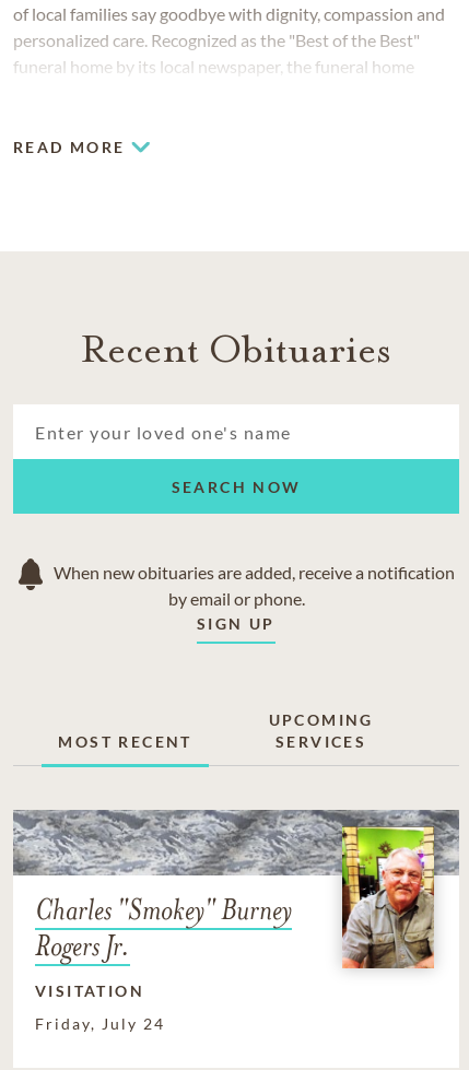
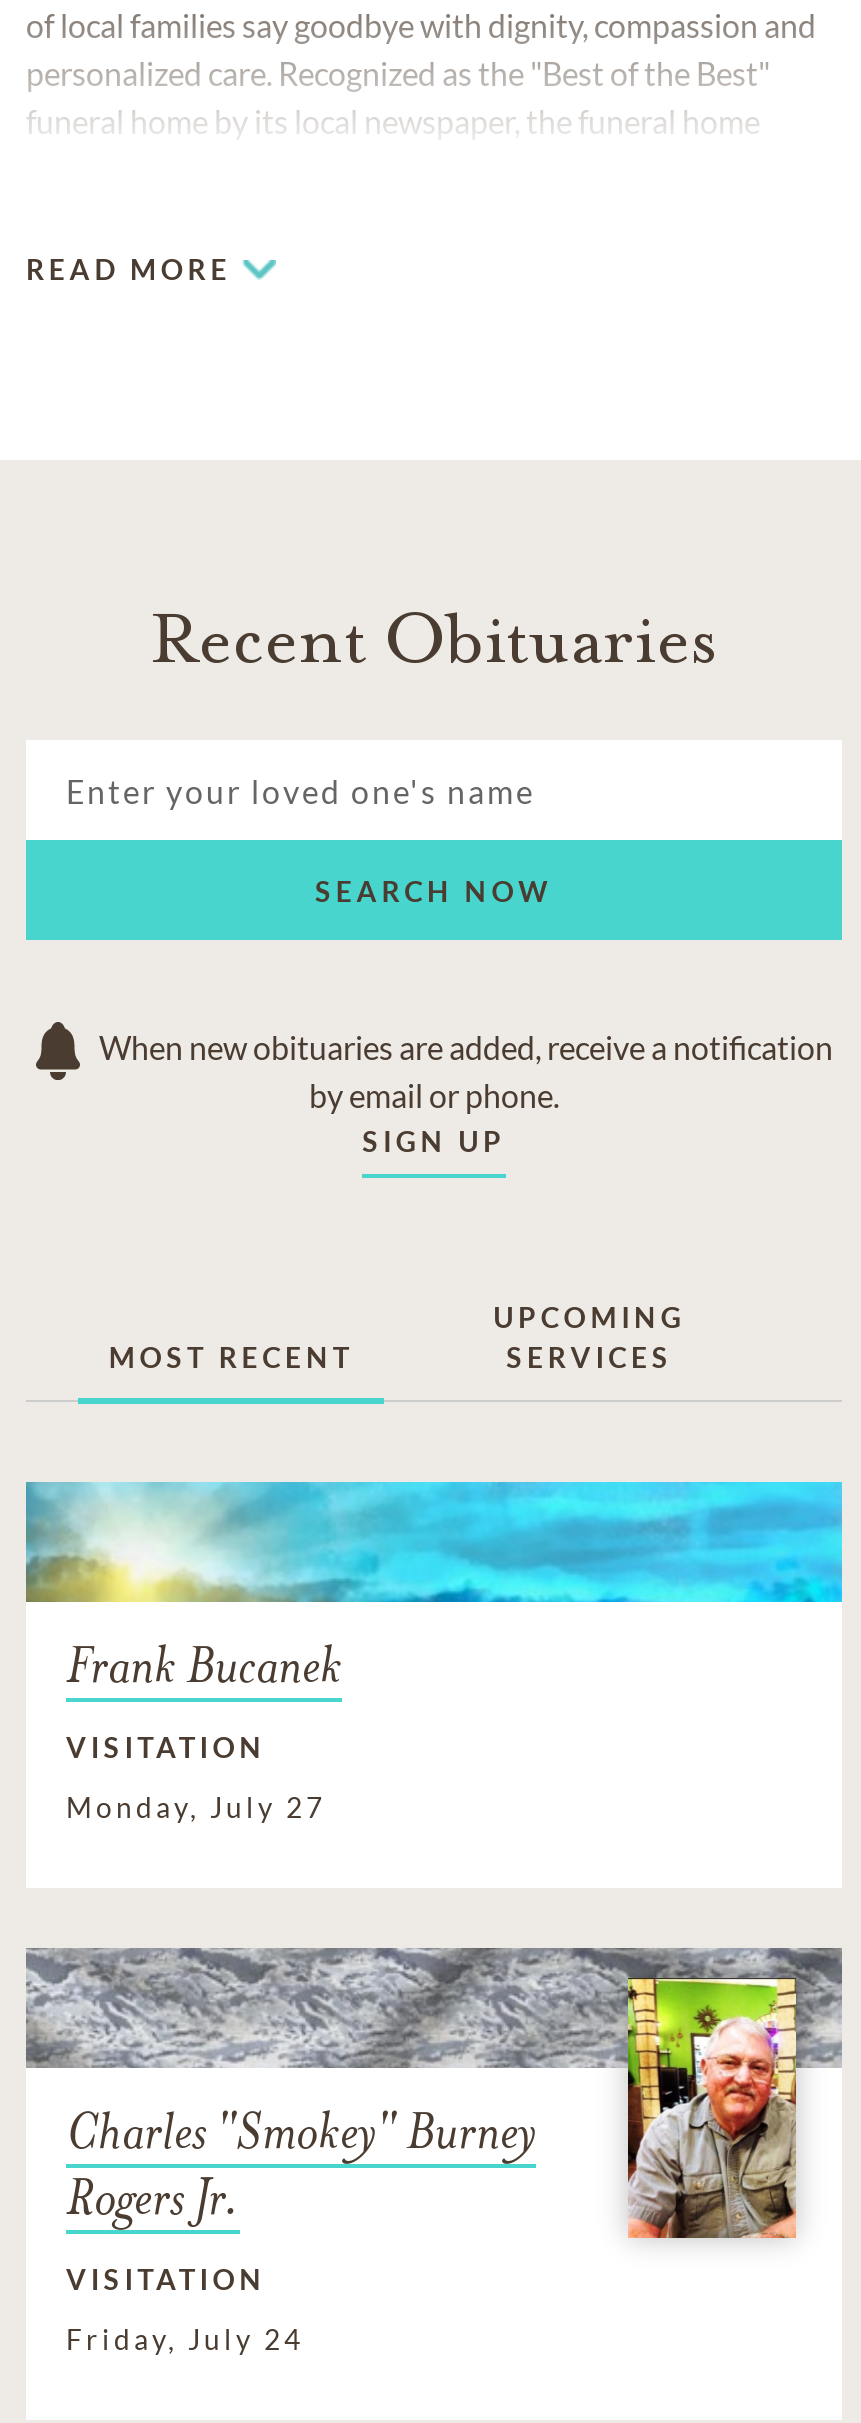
none -> [26,1480,844,1825] [image] | Frank Bucanek | VISITATION | Monday, July 27

